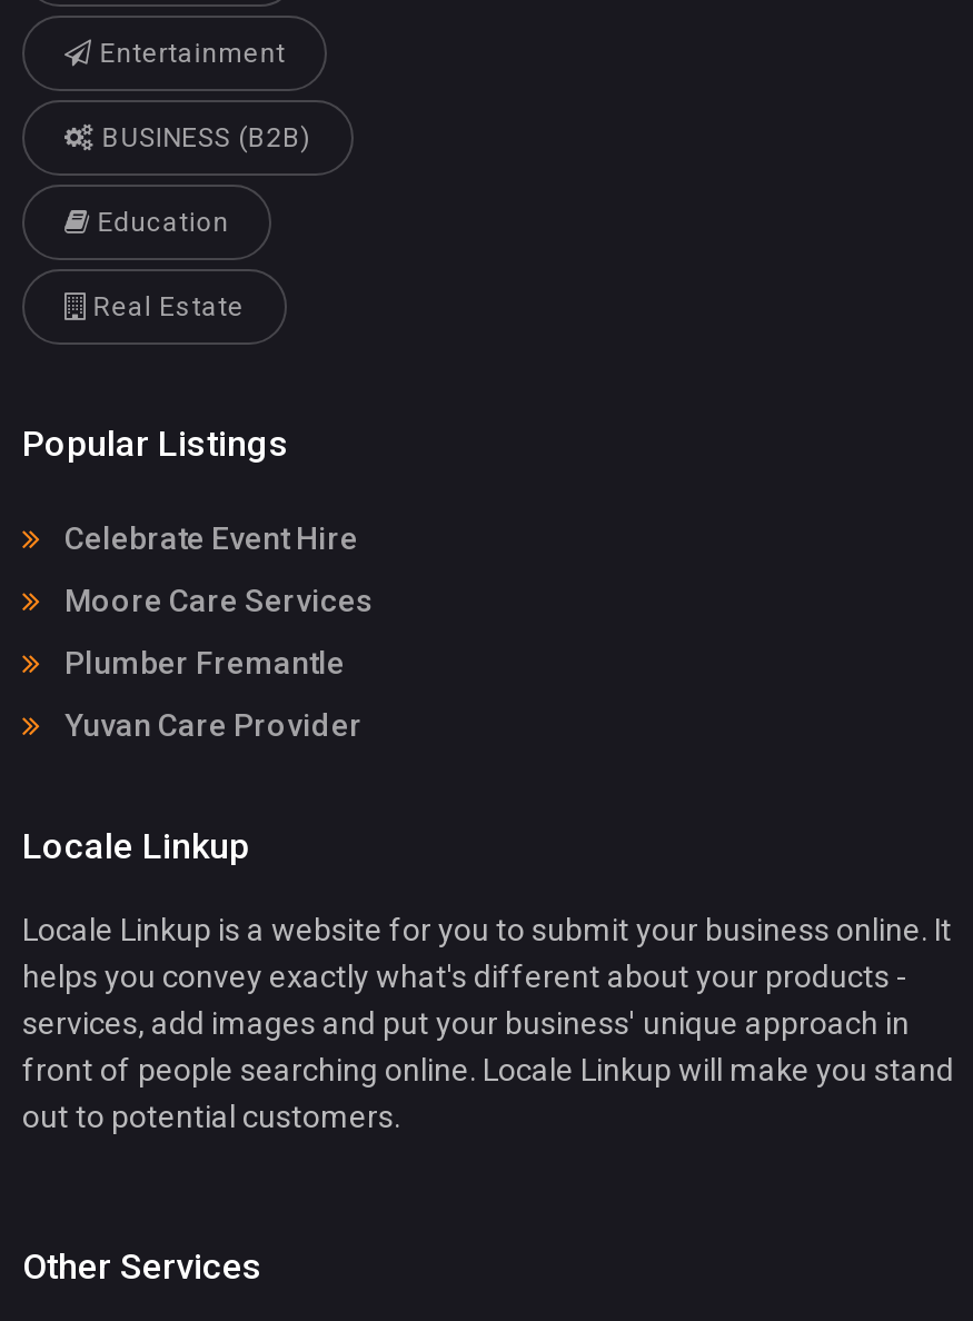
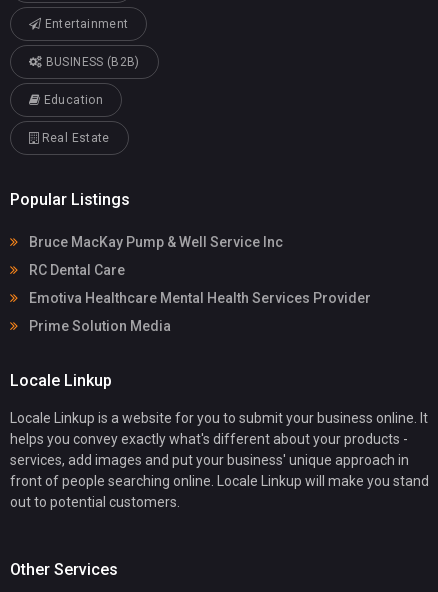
[58,519,358,555] Celebrate Event Hire -> [26,233,283,249] Bruce MacKay Pump & Well Service Inc
[58,582,374,617] Moore Care Services -> [26,261,125,277] RC Dental Care
[58,644,345,679] Plumber Fremantle -> [26,289,371,305] Emotiva Healthcare Mental Health Services Provider
[58,706,363,742] Yuvan Care Provider -> [26,317,171,333] Prime Solution Media

